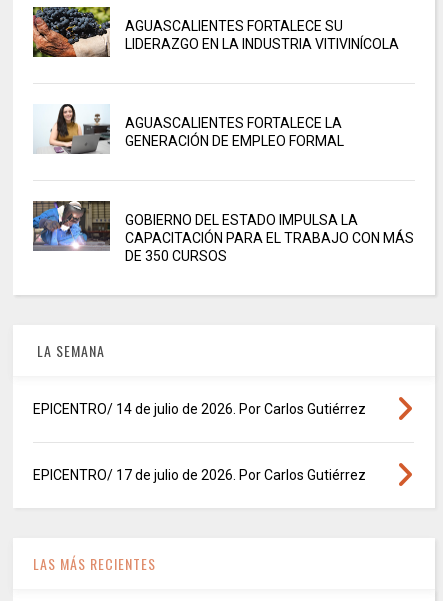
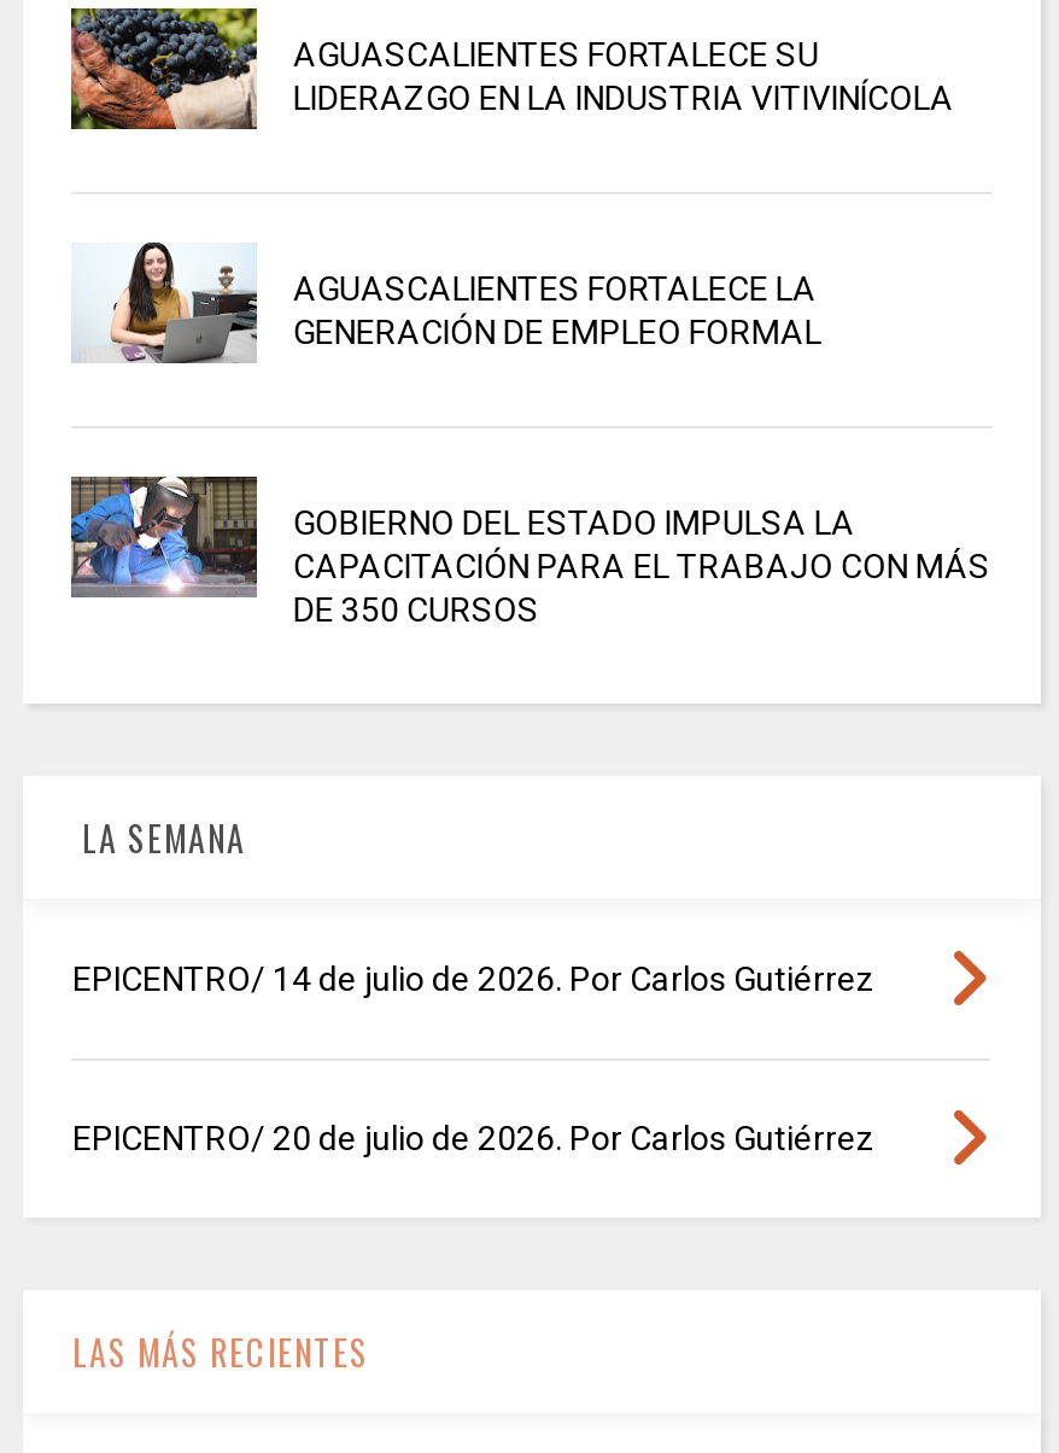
[33,467,366,483] EPICENTRO/ 17 de julio de 2026. Por Carlos Gutiérrez -> [72,1119,875,1158] EPICENTRO/ 20 de julio de 2026. Por Carlos Gutiérrez

